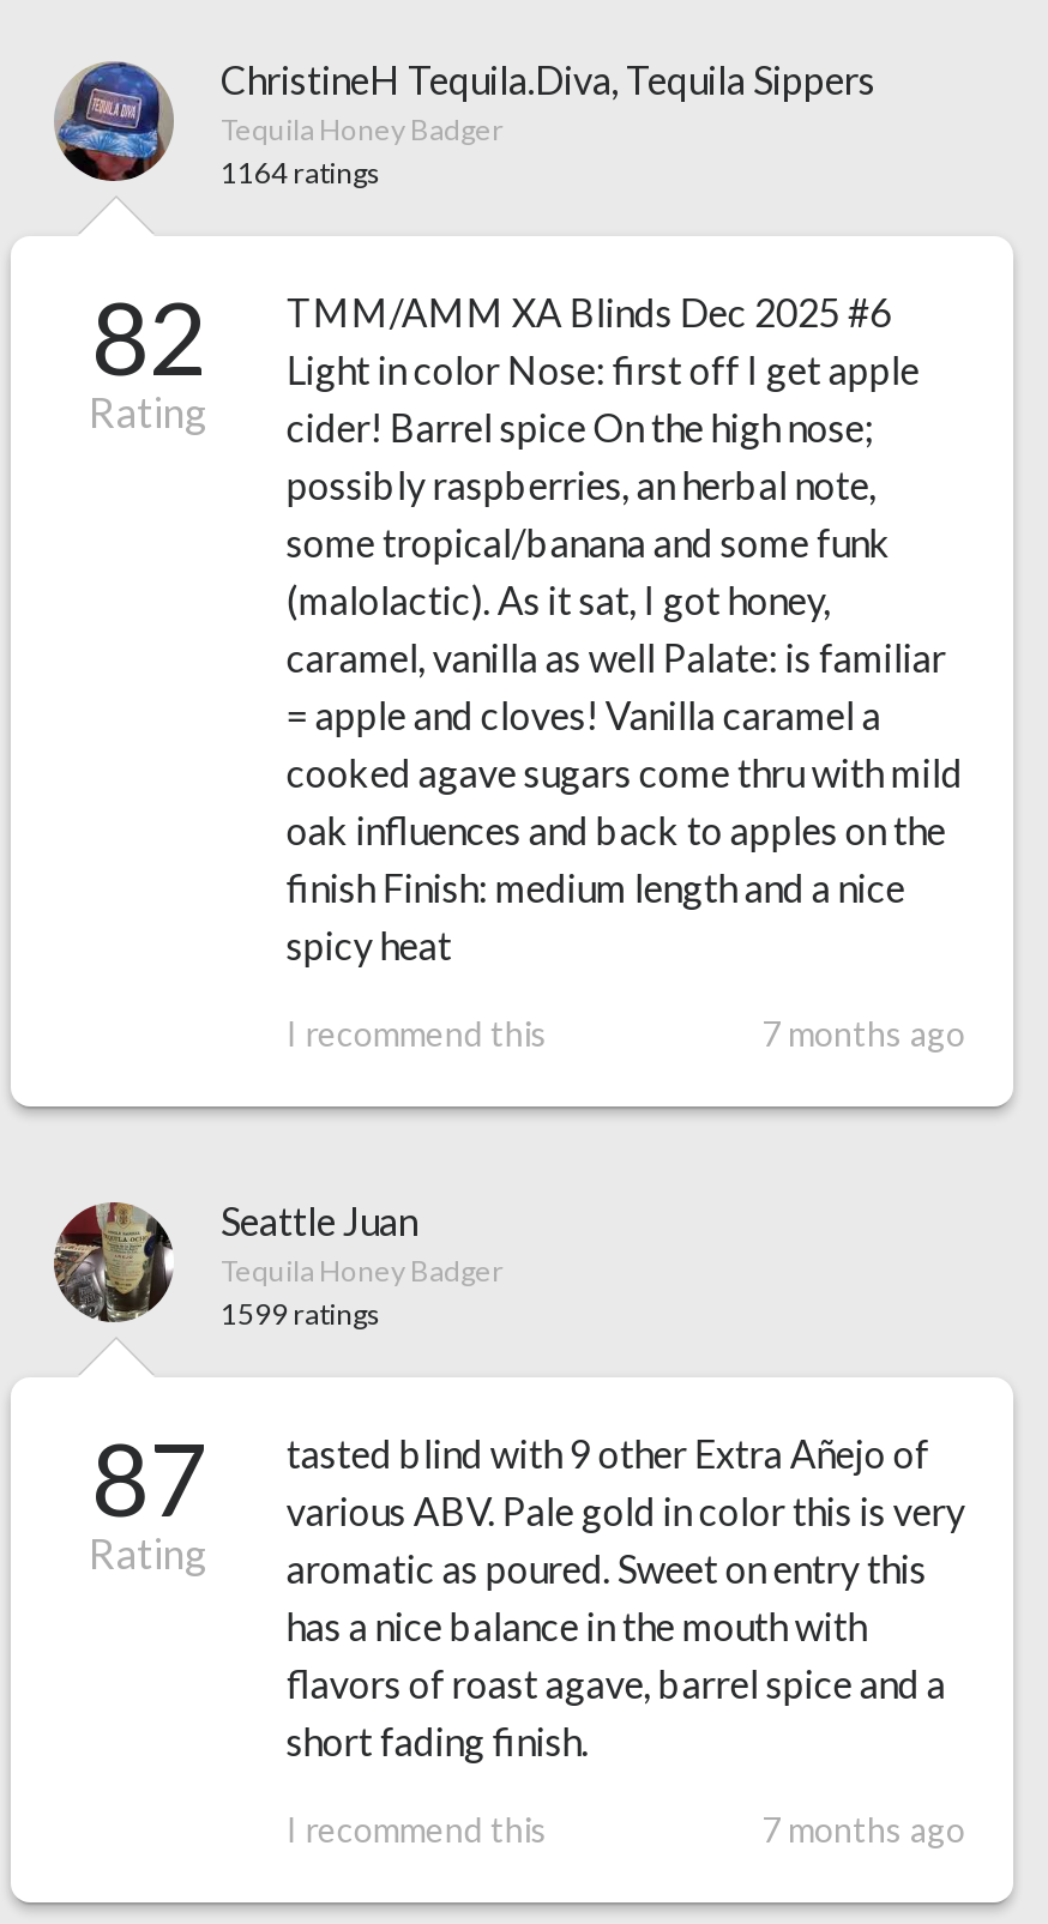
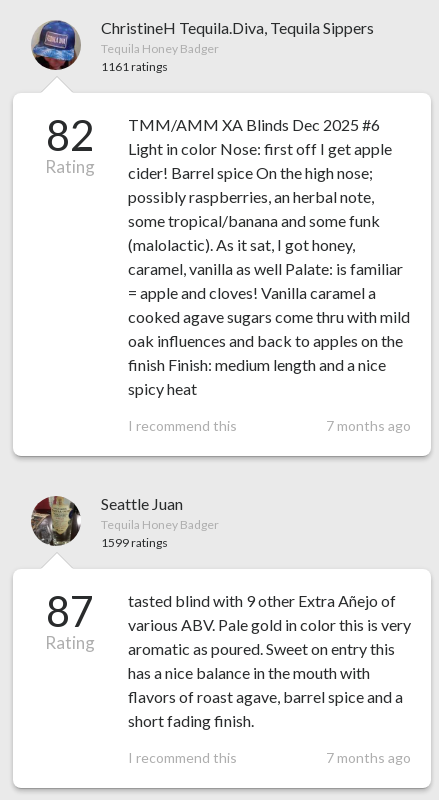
[221,154,381,190] 1164 ratings -> [100,59,167,74] 1161 ratings

